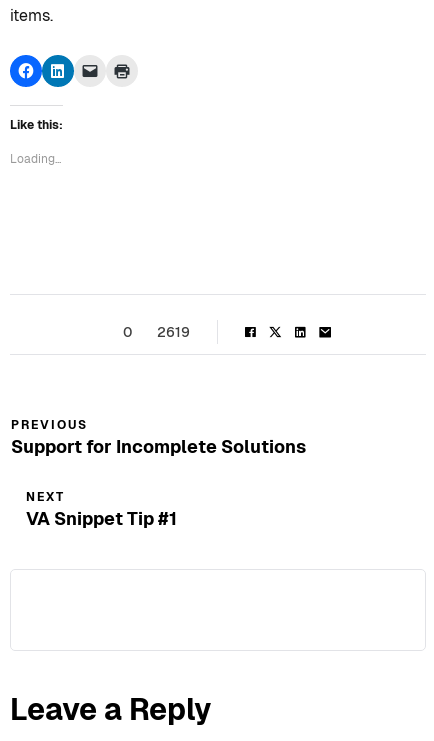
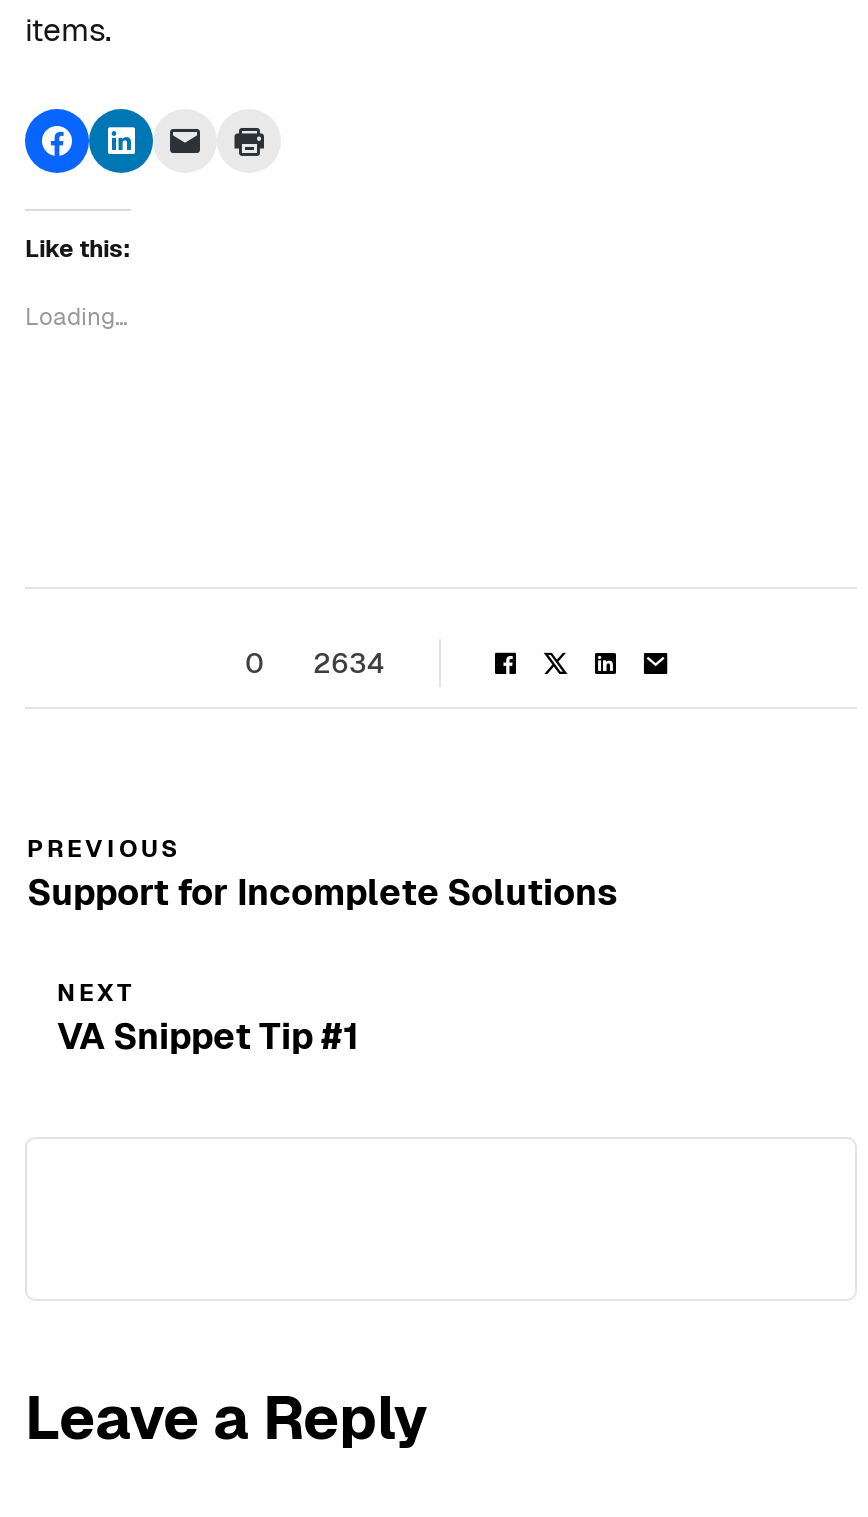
[123,323,190,341] 0 2619 -> [245,645,385,681] 0 2634

